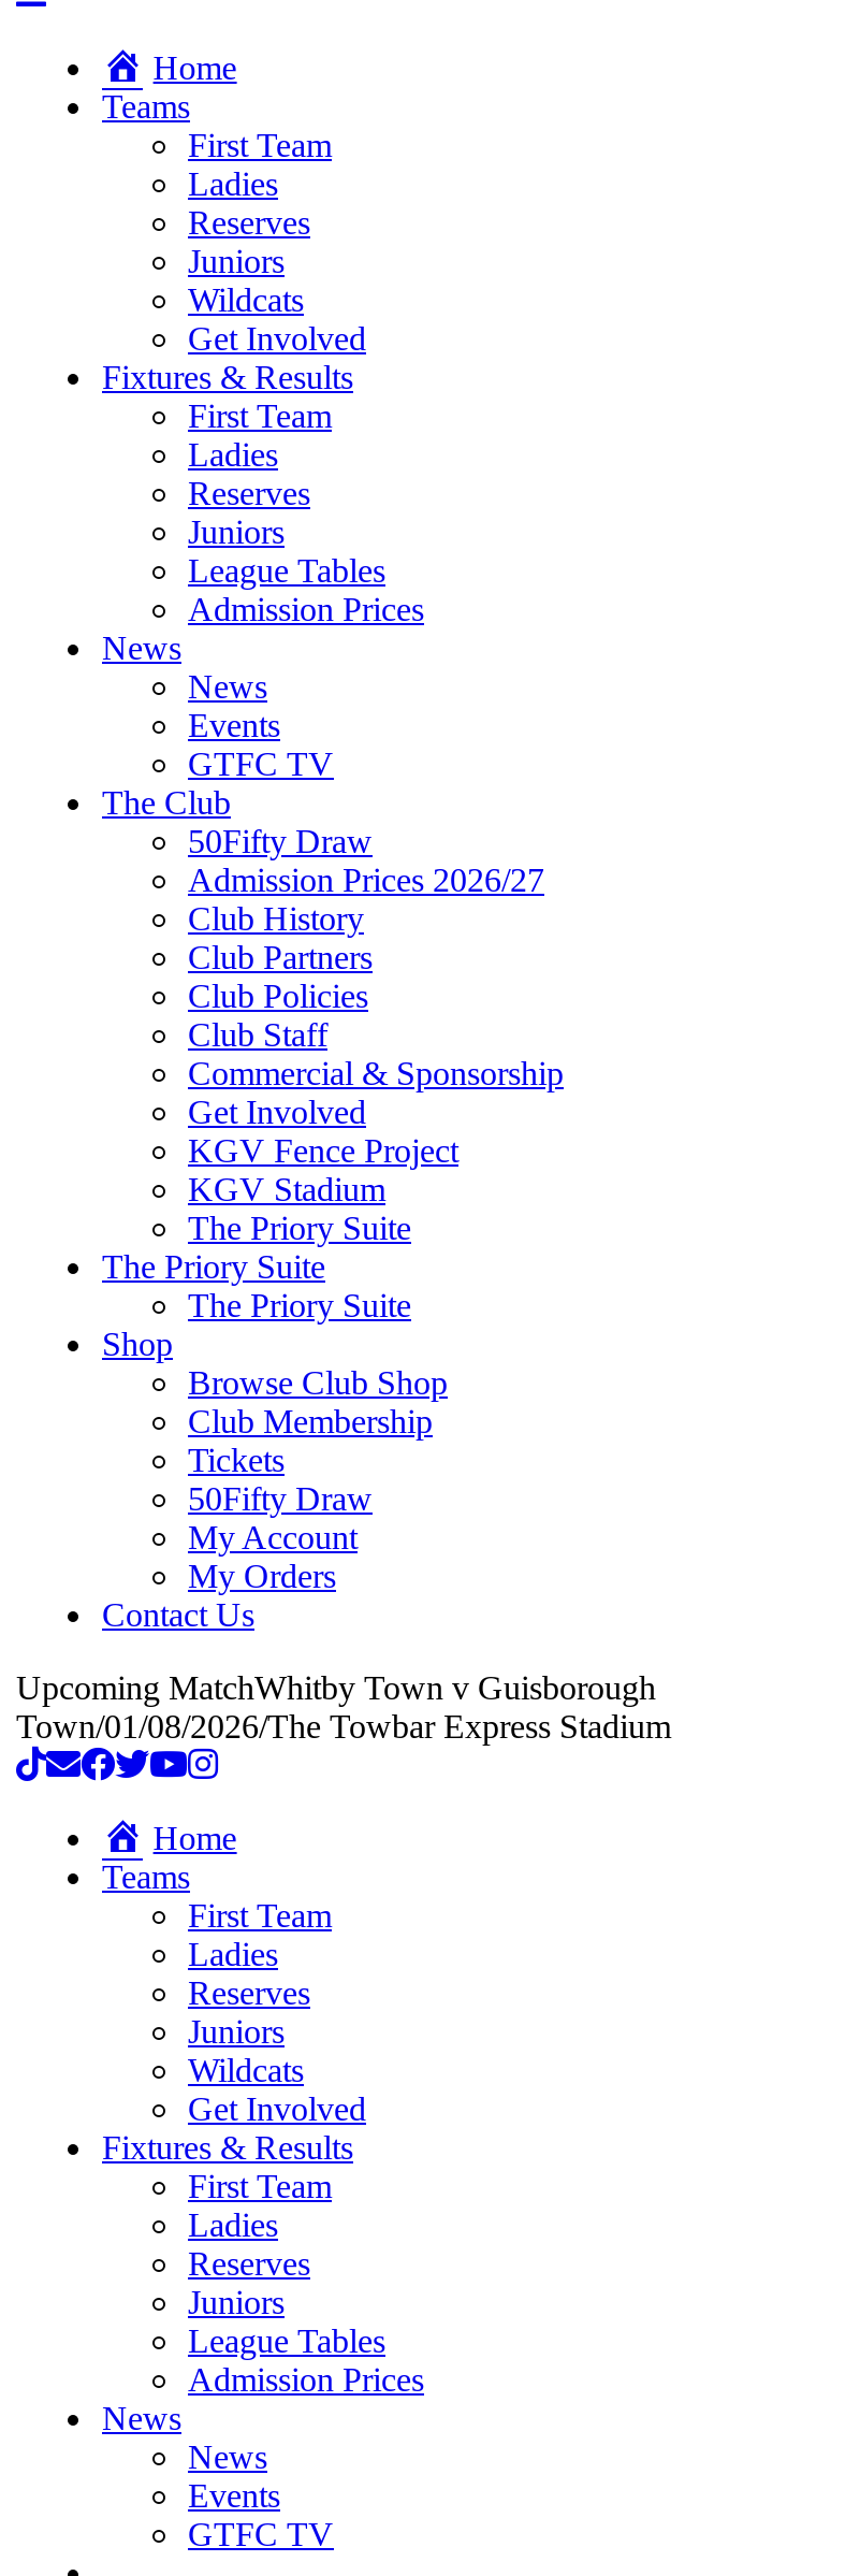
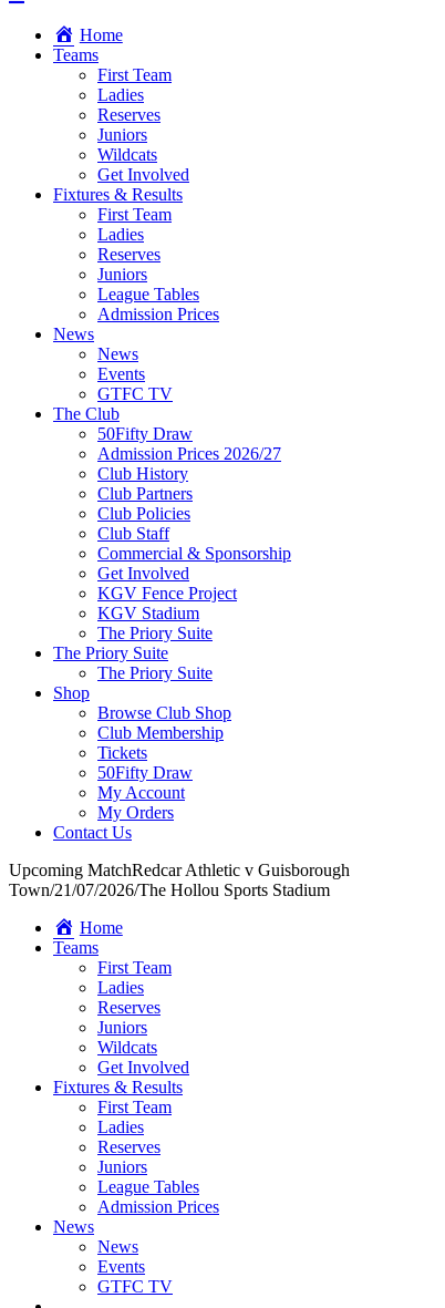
[16,1669,656,1706] Upcoming MatchWhitby Town v Guisborough -> [9,861,350,879] Upcoming MatchRedcar Athletic v Guisborough
[16,1708,671,1745] Town/01/08/2026/The Towbar Express Stadium -> [9,880,330,899] Town/21/07/2026/The Hollou Sports Stadium

